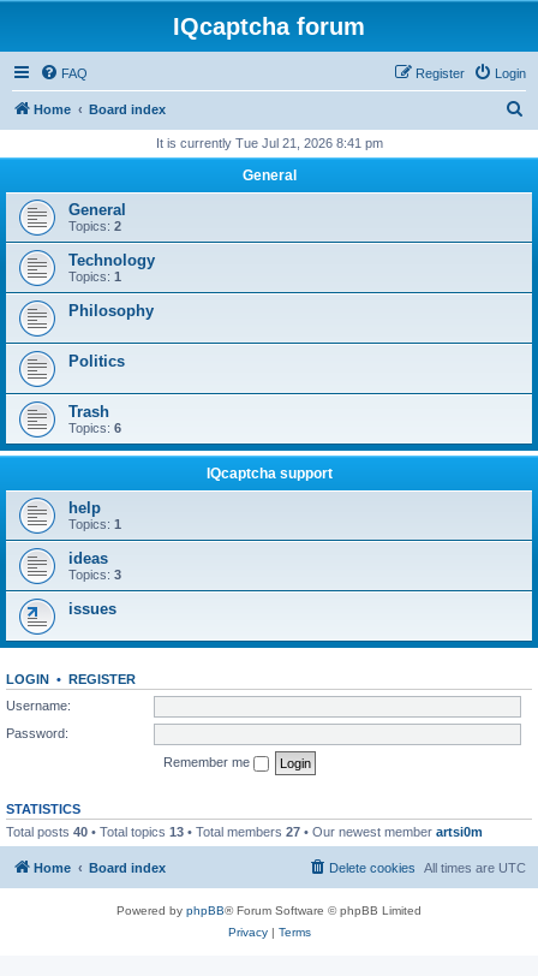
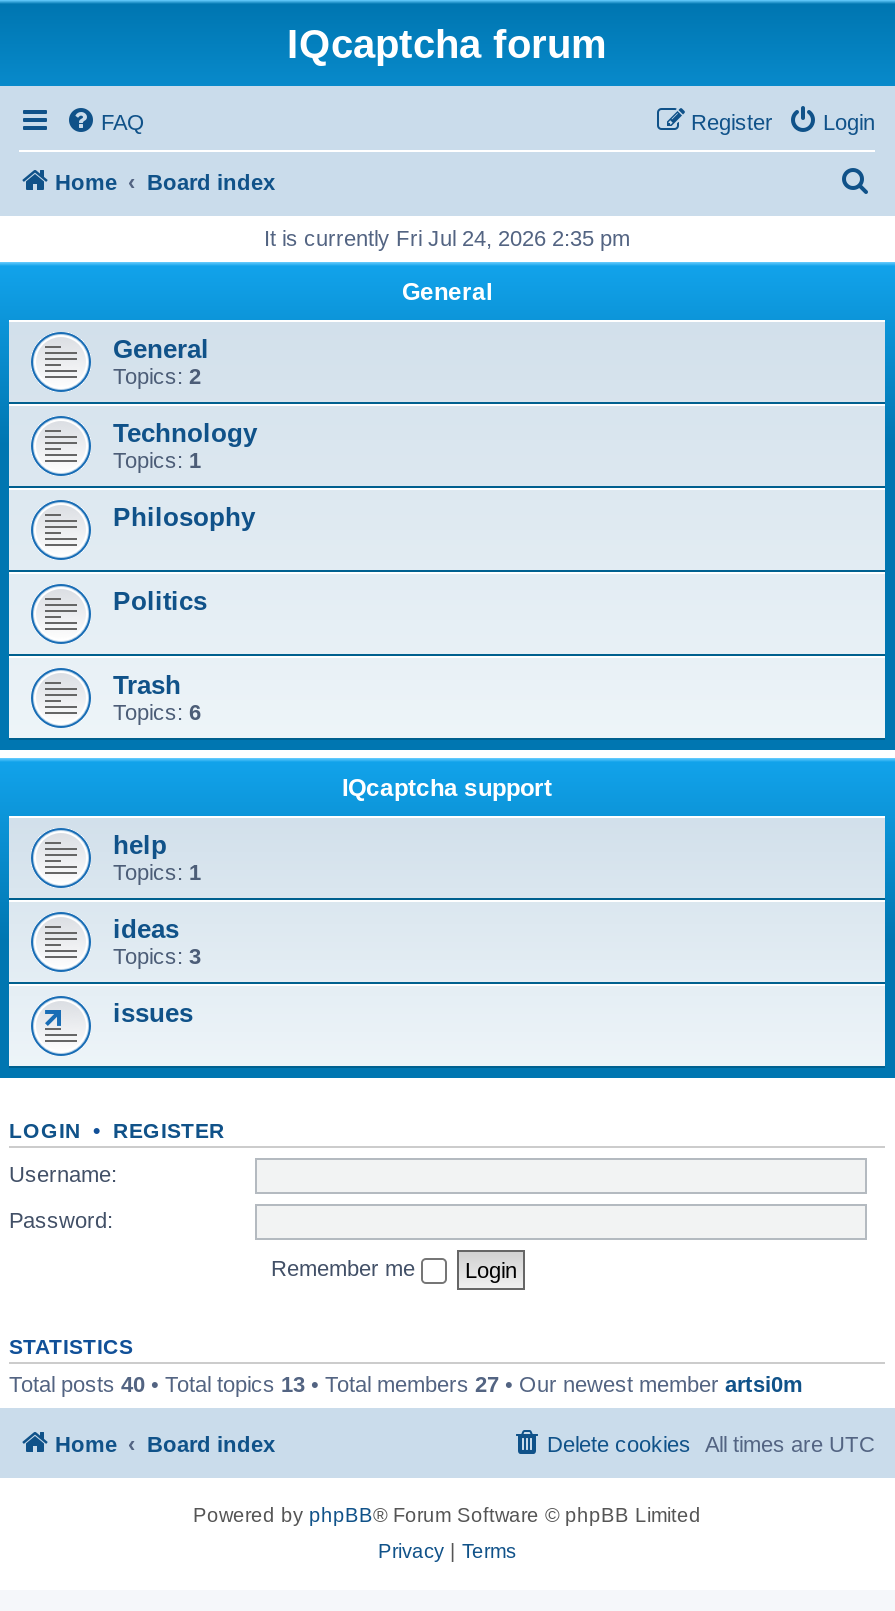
[156,136,382,150] It is currently Tue Jul 21, 2026 8:41 pm -> [264,226,630,250] It is currently Fri Jul 24, 2026 2:35 pm

